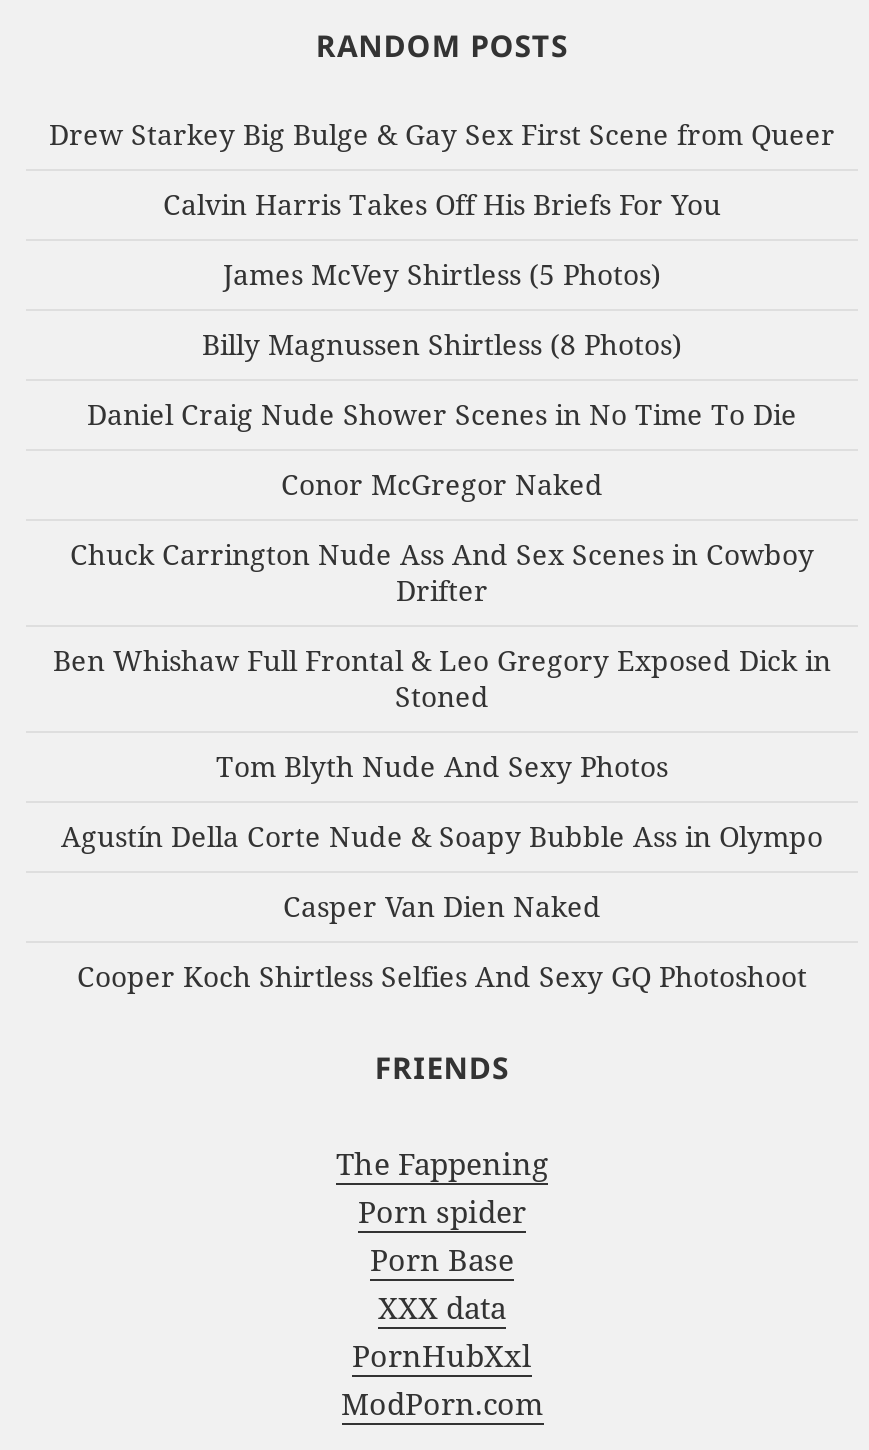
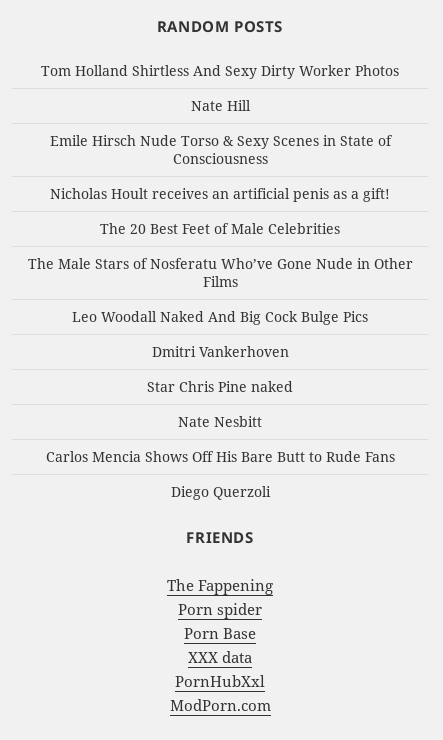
[49,116,835,154] Drew Starkey Big Bulge & Gay Sex First Scene from Queer -> [41,61,399,80] Tom Holland Shirtless And Sexy Dirty Worker Photos
[163,186,721,224] Calvin Harris Takes Off His Briefs For You -> [190,96,249,115] Nate Hill
[223,256,661,294] James McVey Shirtless (5 Photos) -> [49,131,390,168] Emile Hirsch Nude Torso & Sexy Scenes in State of | Consciousness
[202,326,682,364] Billy Magnussen Shirtless (8 Photos) -> [50,184,390,203] Nicholas Hoult receives an artificial penis as a gift!
[87,396,797,434] Daniel Craig Nude Shower Scenes in No Time To Die -> [100,219,340,238] The 20 Best Feet of Male Celebrities
[281,466,603,504] Conor McGregor Naked -> [27,254,412,291] The Male Stars of Nosferatu Who’ve Gone Nude in Other | Films
[70,536,814,610] Chuck Carrington Nude Ass And Sex Scenes in Cowboy | Drifter -> [72,307,368,326] Leo Woodall Naked And Big Cock Bulge Pics
[53,642,831,716] Ben Whishaw Full Frontal & Leo Gregory Exposed Dick in | Stoned -> [151,342,288,361] Dmitri Vankerhoven
[216,748,668,786] Tom Blyth Nude And Sexy Photos -> [147,377,293,396] Star Chris Pine naked
[61,818,823,856] Agustín Della Corte Nude & Soapy Bubble Ass in Olympo -> [178,412,262,431] Nate Nesbitt
[283,888,601,926] Casper Van Dien Naked -> [45,447,394,466] Carlos Mencia Shows Off His Bare Butt to Rude Fans
[77,958,807,996] Cooper Koch Shirtless Selfies And Sexy GQ Photoshoot -> [170,482,269,501] Diego Querzoli

